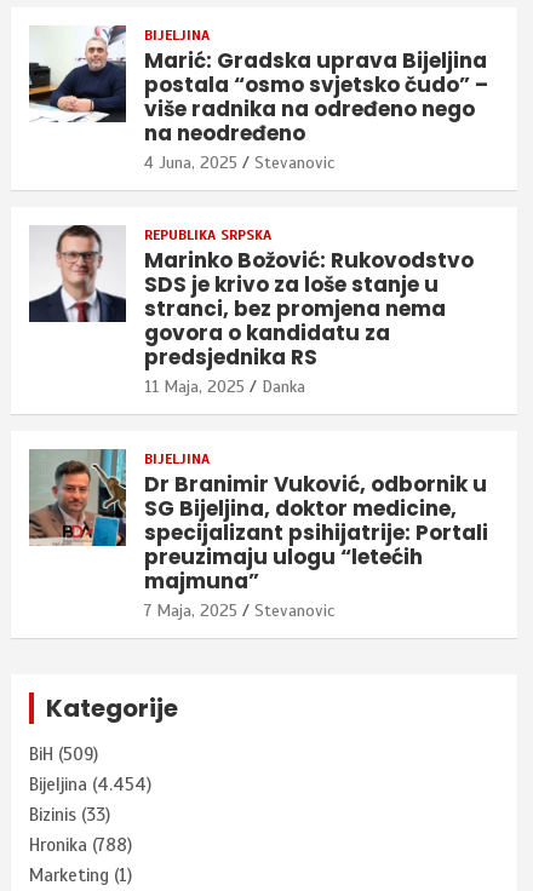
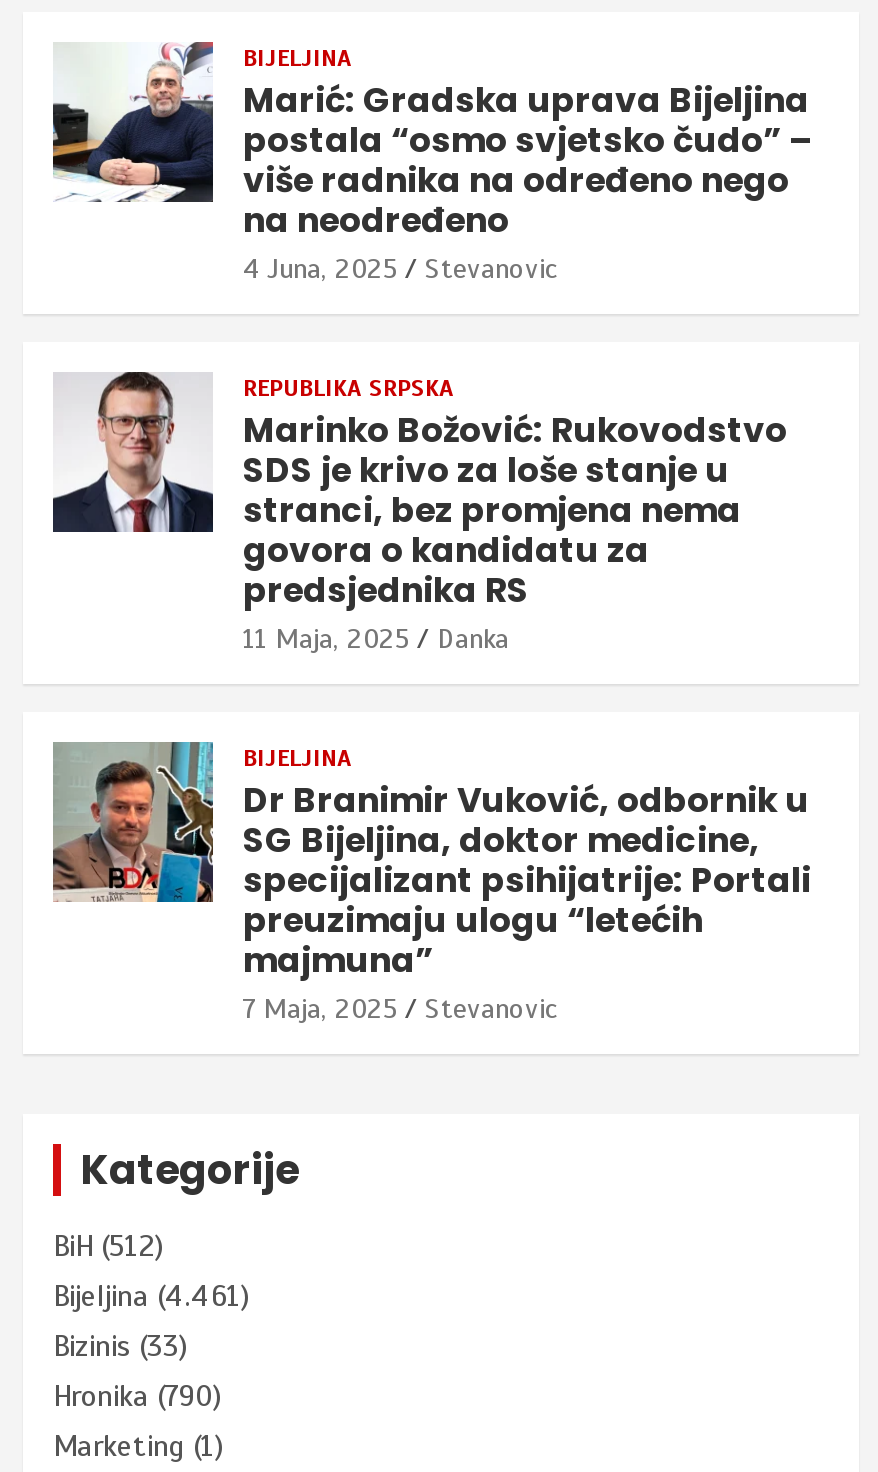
[29,743,98,765] BiH (509) -> [53,1227,163,1263] BiH (512)
[29,773,151,795] Bijeljina (4.454) -> [53,1277,249,1313] Bijeljina (4.461)
[29,834,132,856] Hronika (788) -> [53,1377,221,1413] Hronika (790)

